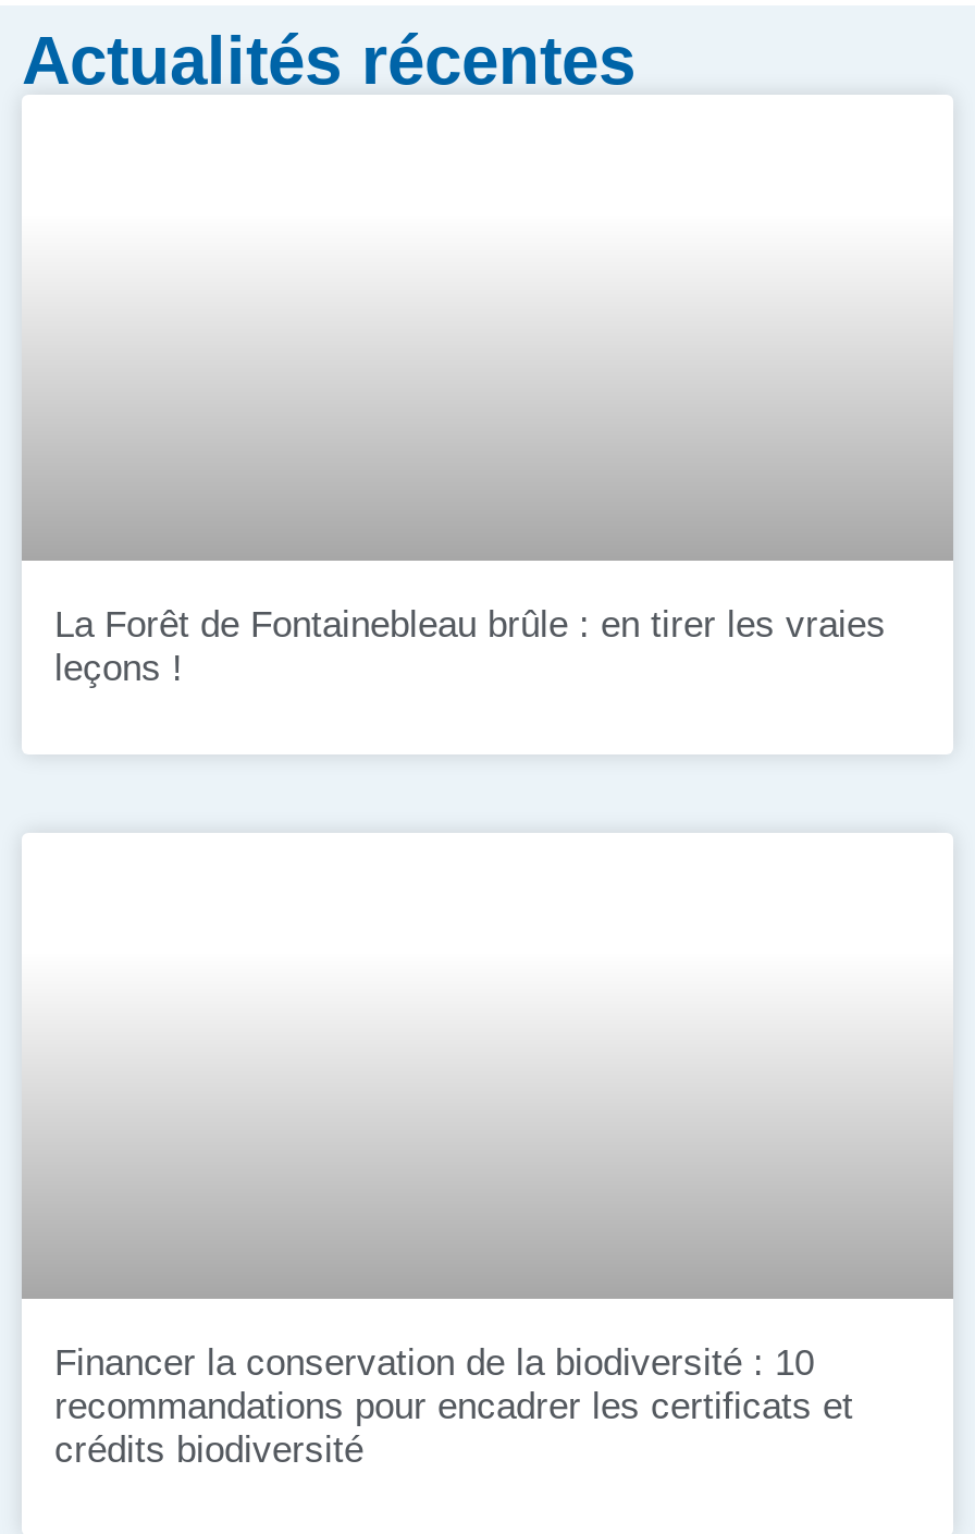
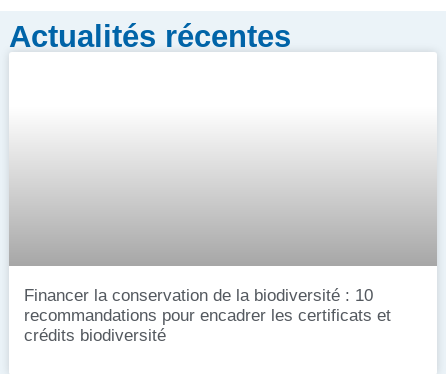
[54,605,886,690] La Forêt de Fontainebleau brûle : en tirer les vraies | leçons ! -> none

